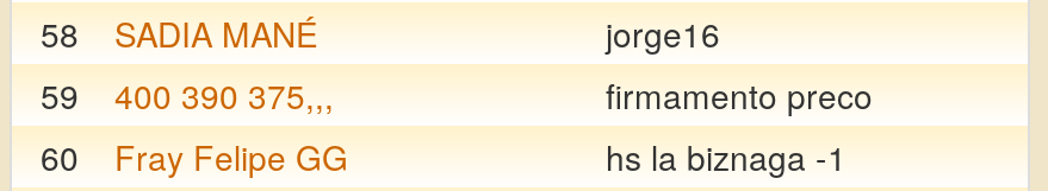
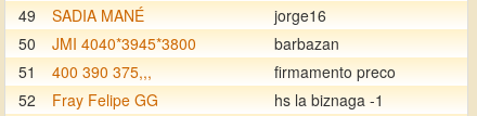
[41,9,317,57] 58 SADIA MANÉ -> [18,4,144,26] 49 SADIA MANÉ
[41,71,79,119] 59 -> [18,33,339,82] 50 | JMI 4040*3945*3800 | barbazan | 51
[41,133,348,180] 60 Fray Felipe GG -> [18,89,158,111] 52 Fray Felipe GG

